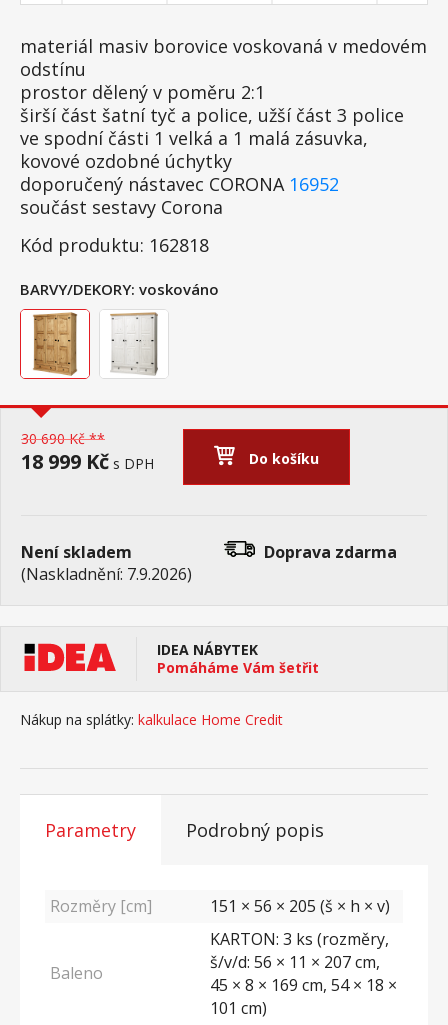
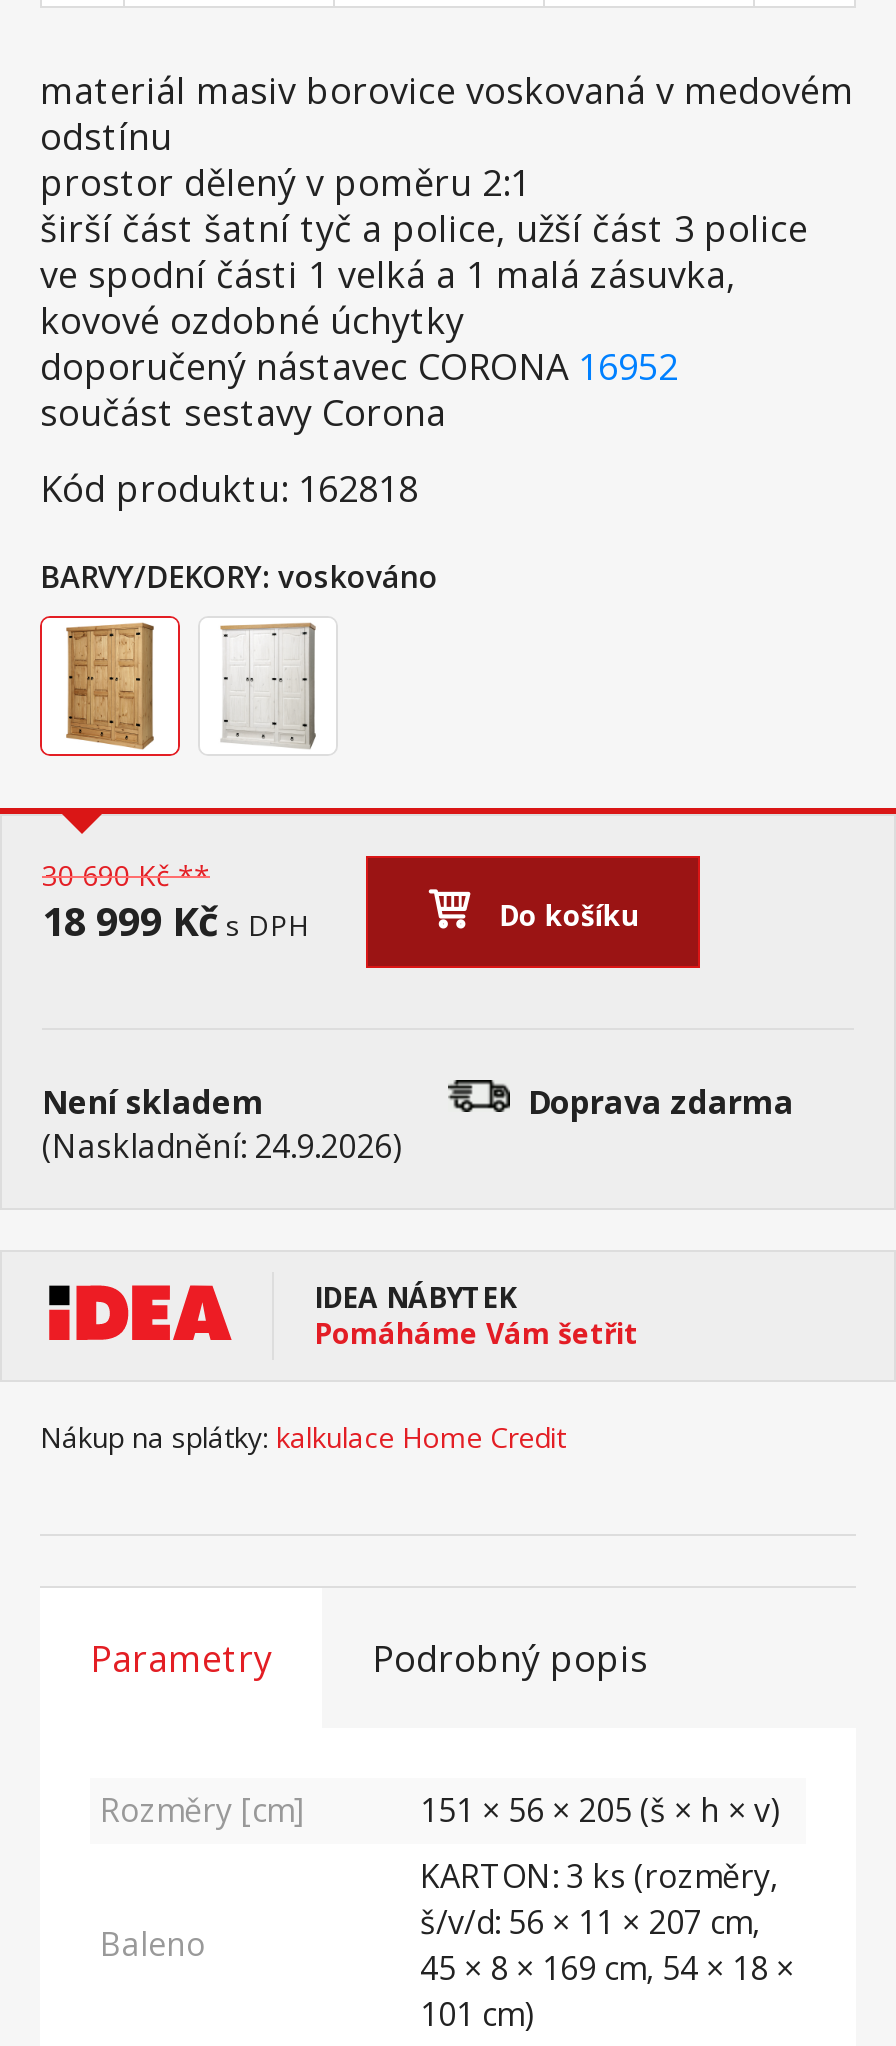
[21,563,192,585] (Naskladnění: 7.9.2026) -> [42,1124,402,1168] (Naskladnění: 24.9.2026)

